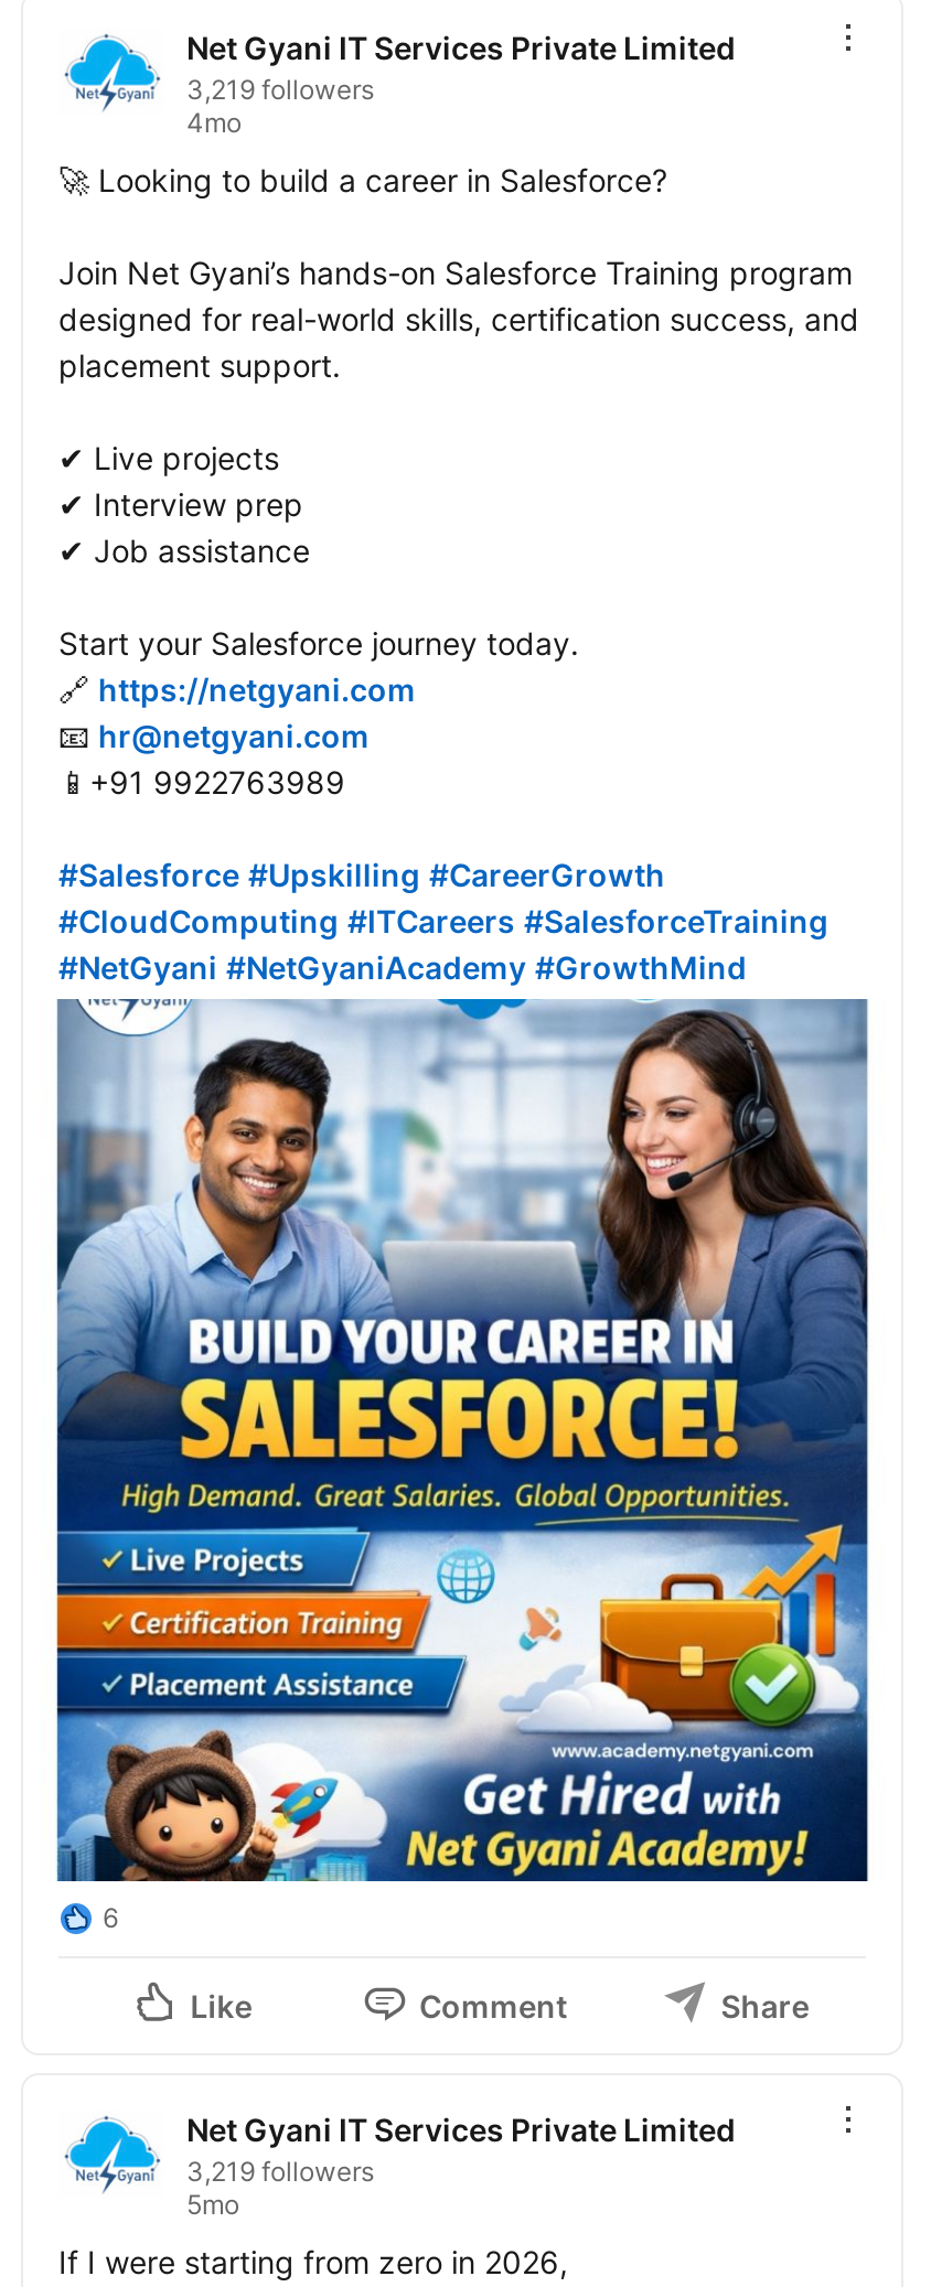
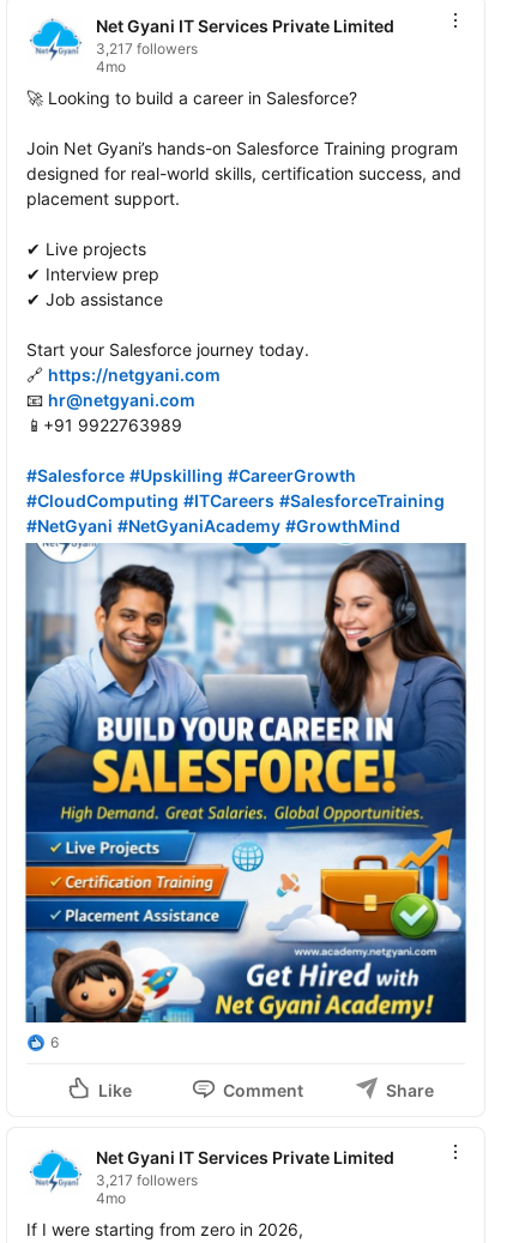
[186,73,374,107] 3,219 followers -> [96,40,198,58] 3,217 followers
[186,2155,374,2221] 3,219 followers | 5mo -> [96,1171,198,1207] 3,217 followers | 4mo

